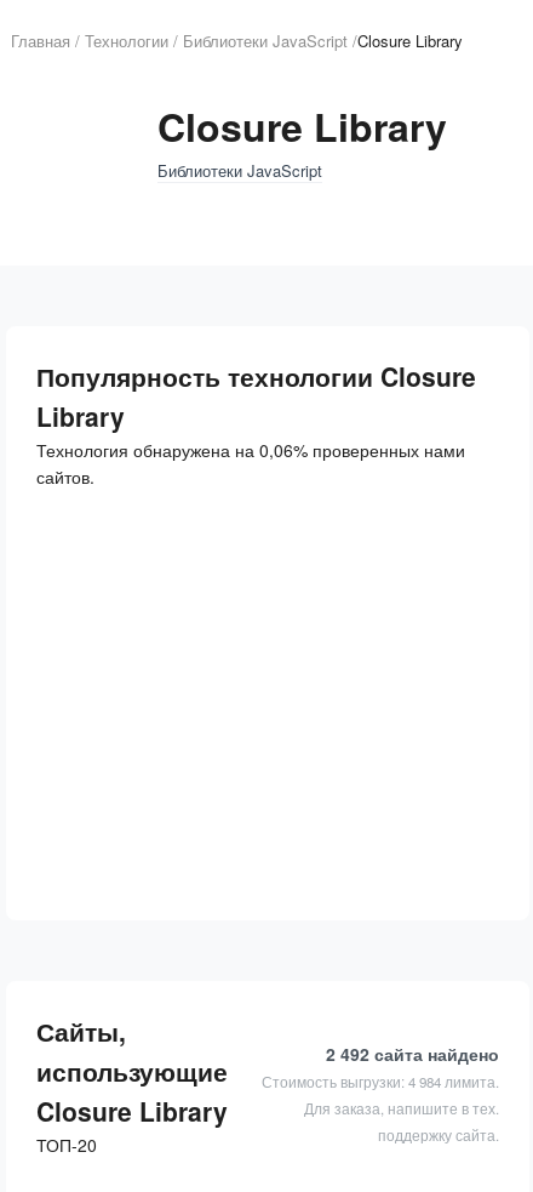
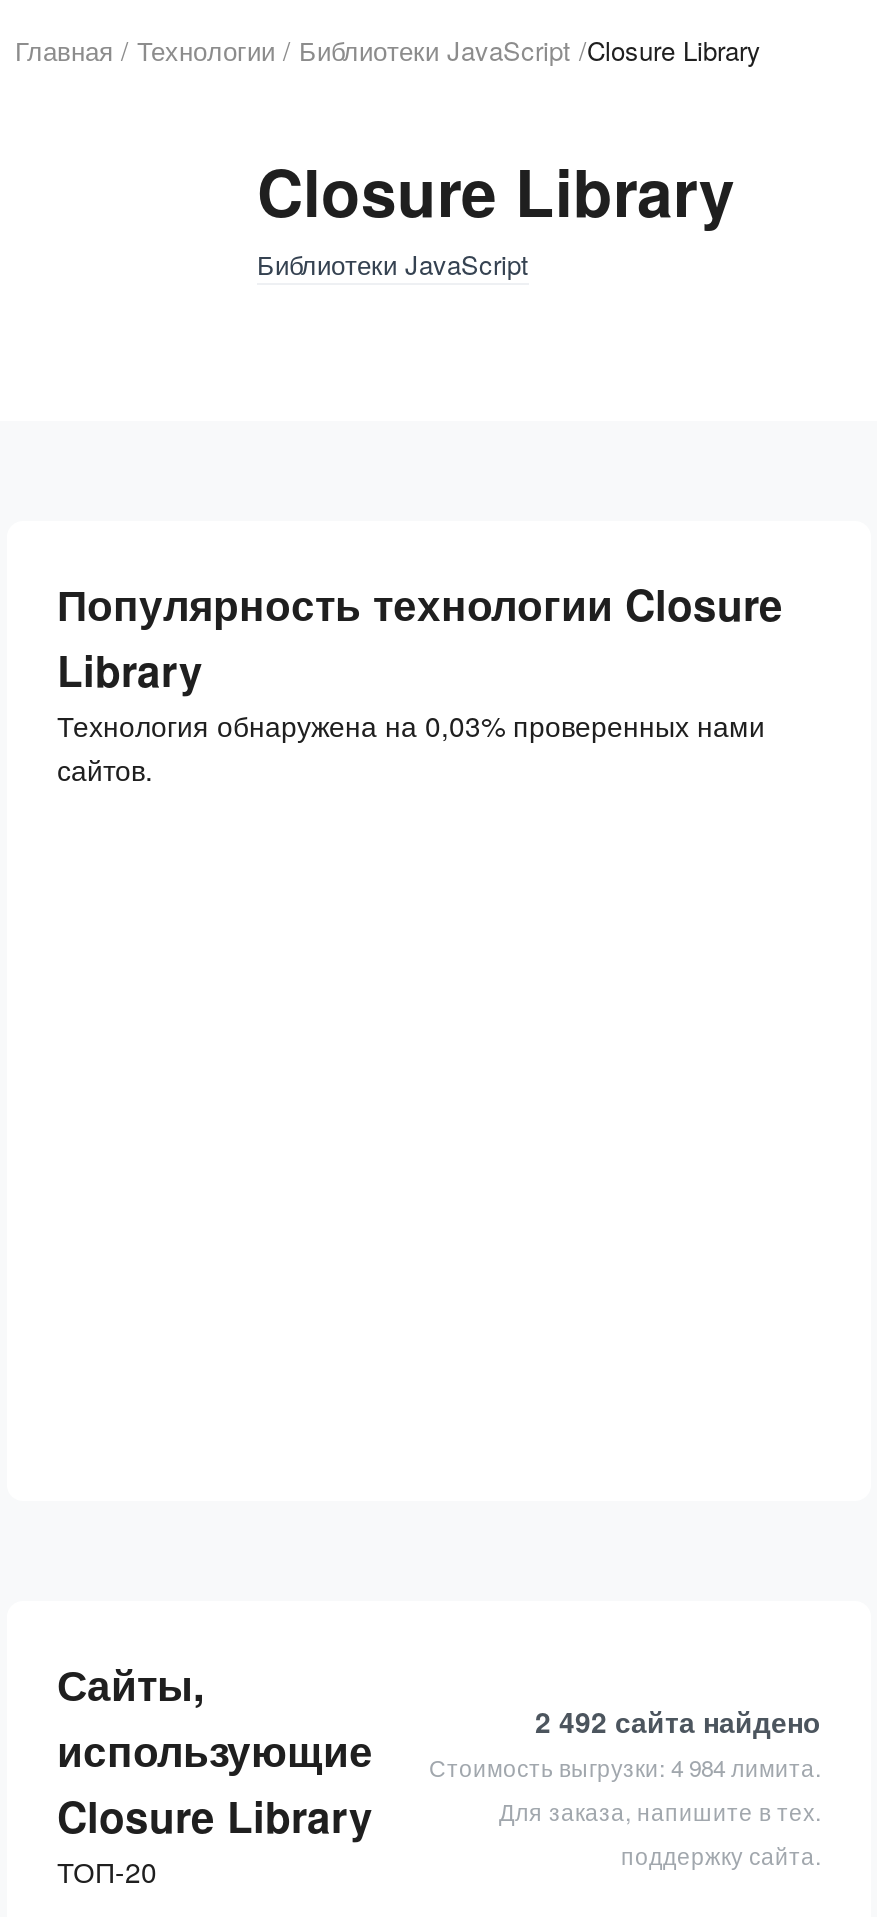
[36,438,465,462] Технология обнаружена на 0,06% проверенных нами -> [57,705,765,745] Технология обнаружена на 0,03% проверенных нами

